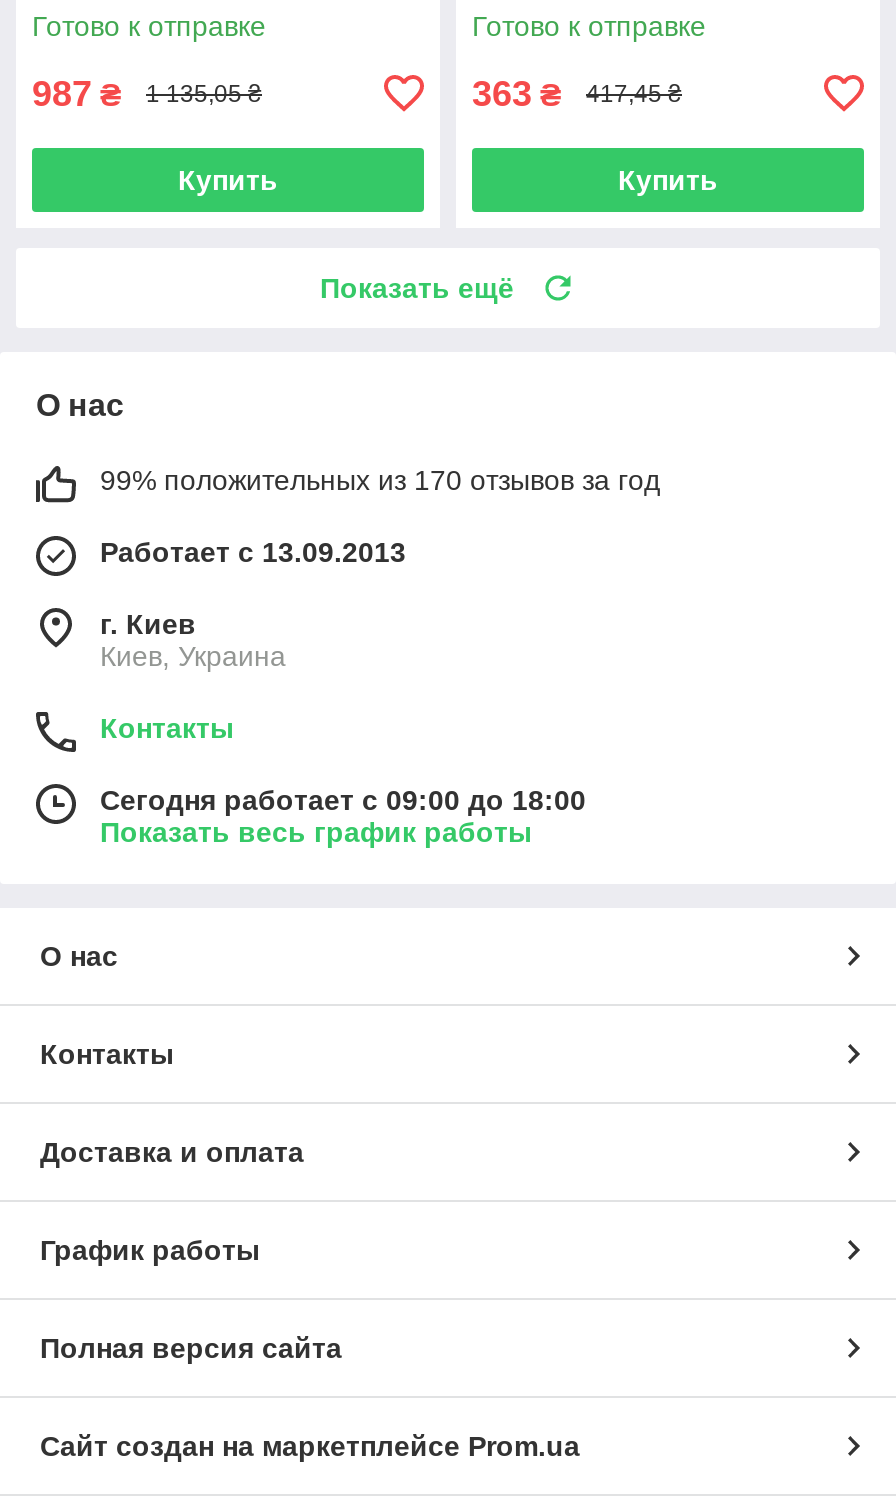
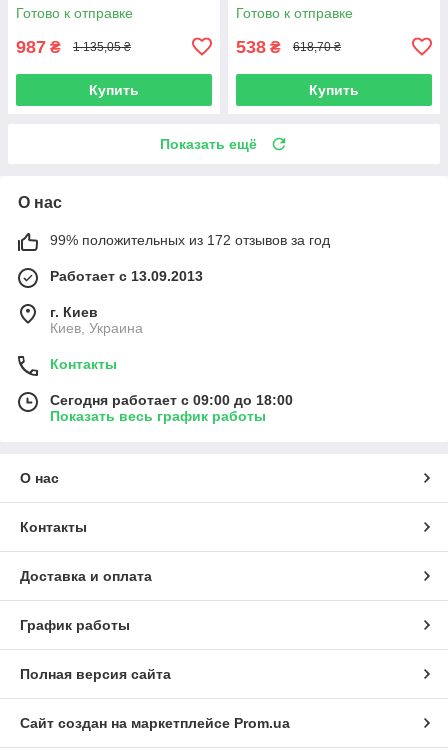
[472,74,562,114] 363 ₴ -> [236,37,281,57] 538 ₴
[586,81,682,109] 417,45 ₴ -> [293,40,341,54] 618,70 ₴
[100,464,660,496] 99% положительных из 170 отзывов за год -> [50,232,330,248] 99% положительных из 172 отзывов за год

